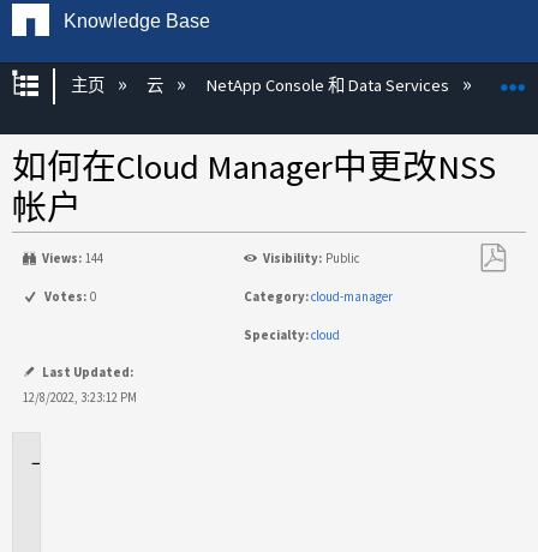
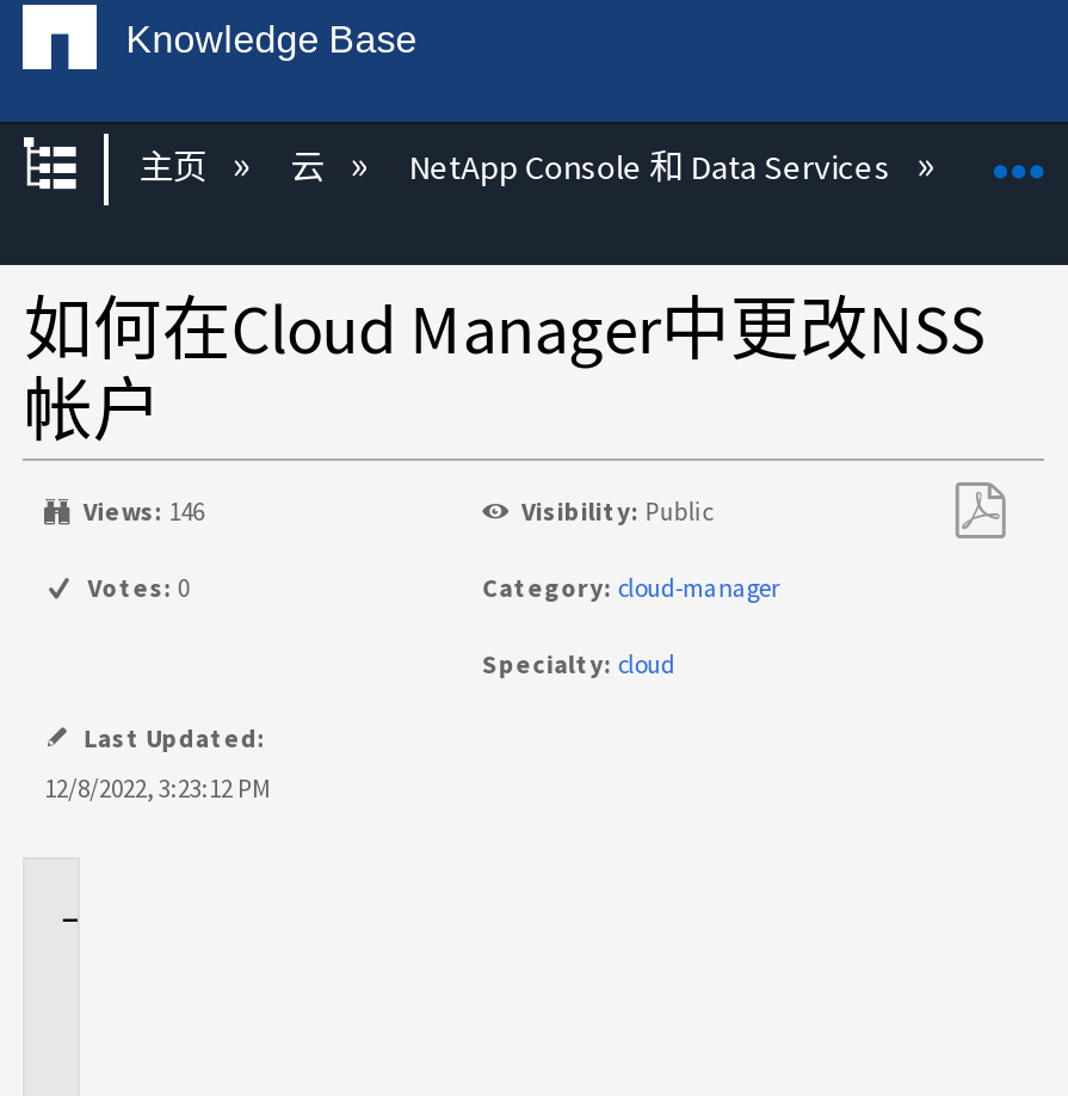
[43,250,103,266] Views: 144 -> [83,494,204,528] Views: 146

